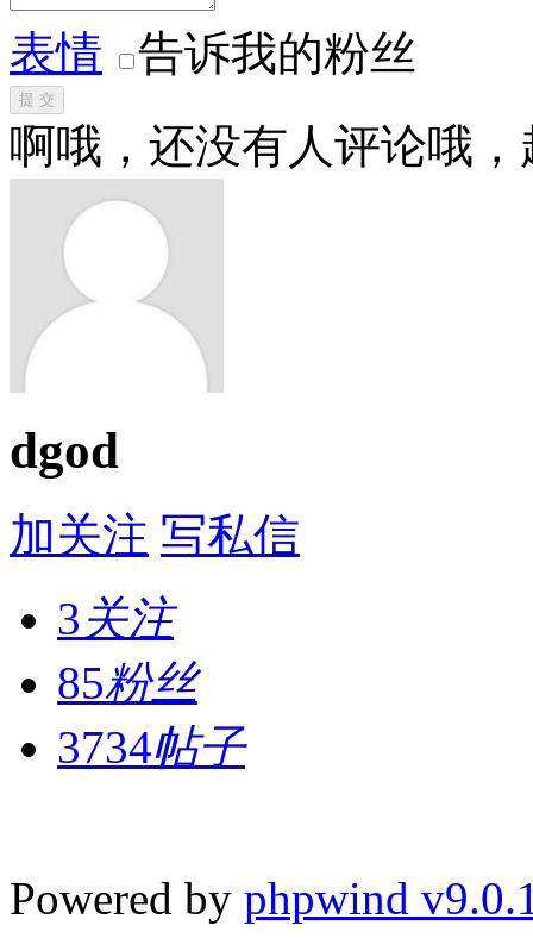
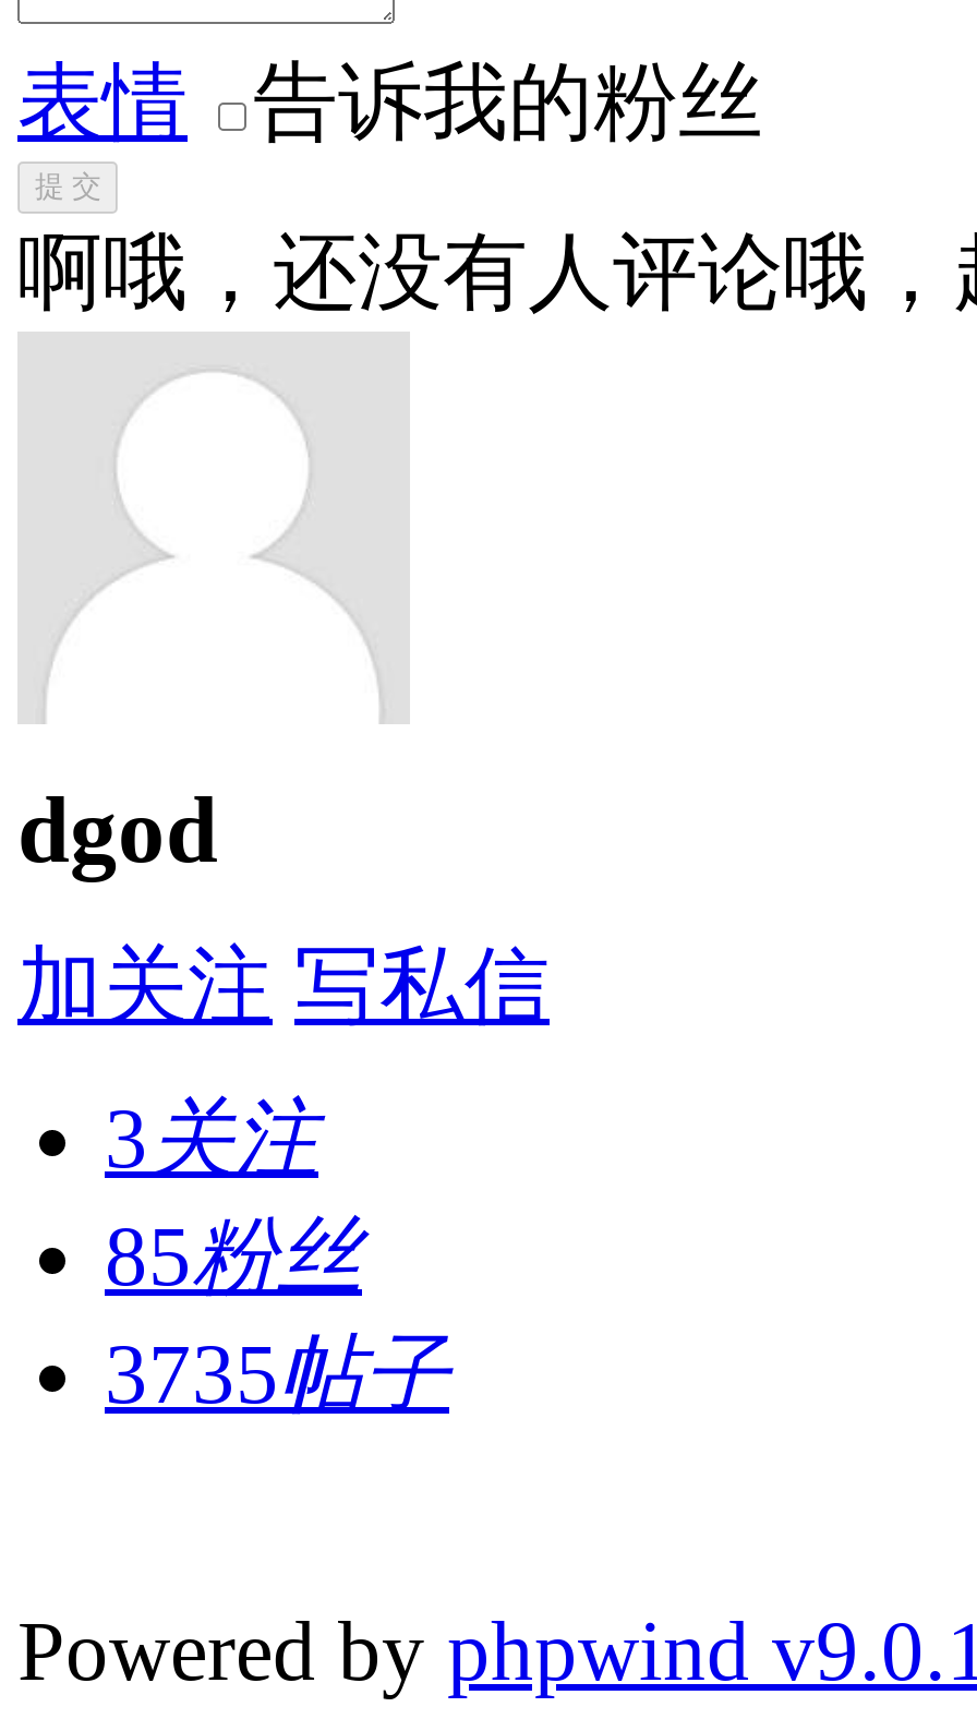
[57,721,245,772] 3734帖子 -> [105,1326,449,1419] 3735帖子

